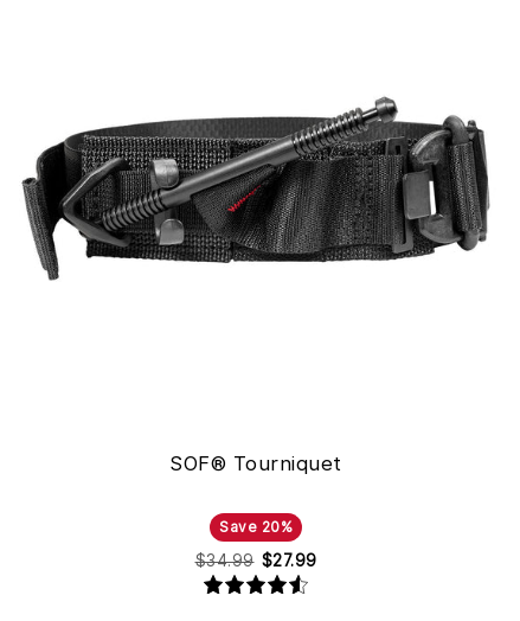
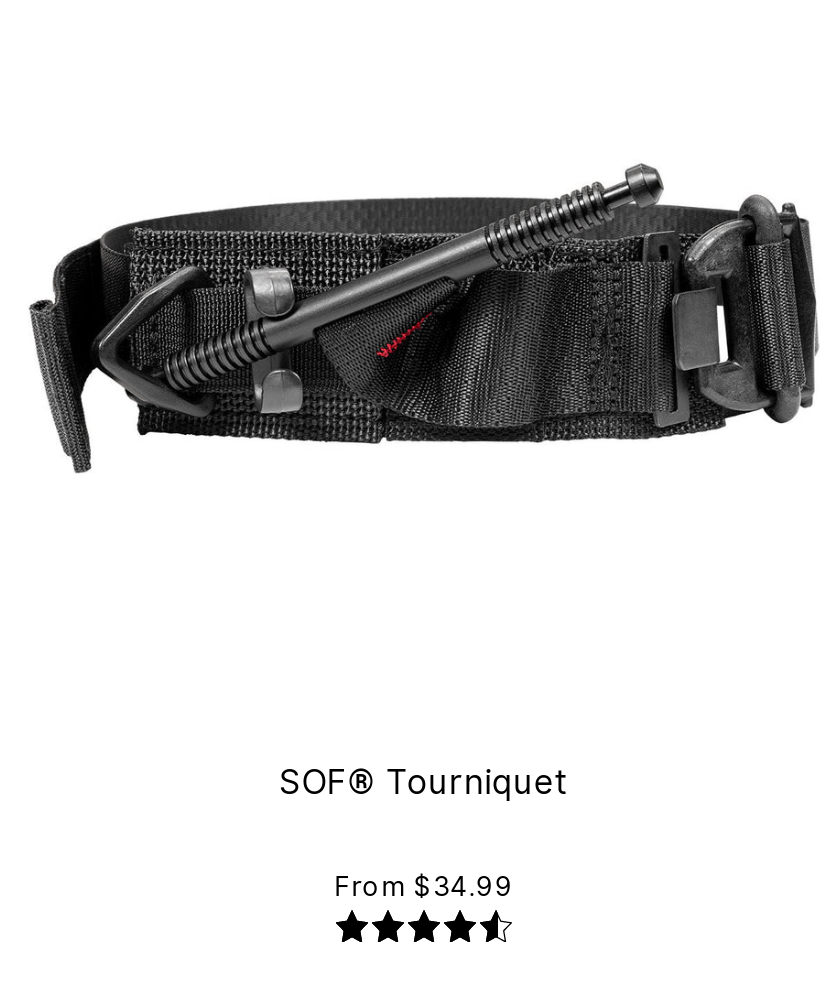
[195,518,317,570] Save 20% | $34.99 $27.99 -> [334,870,514,902] From $34.99

